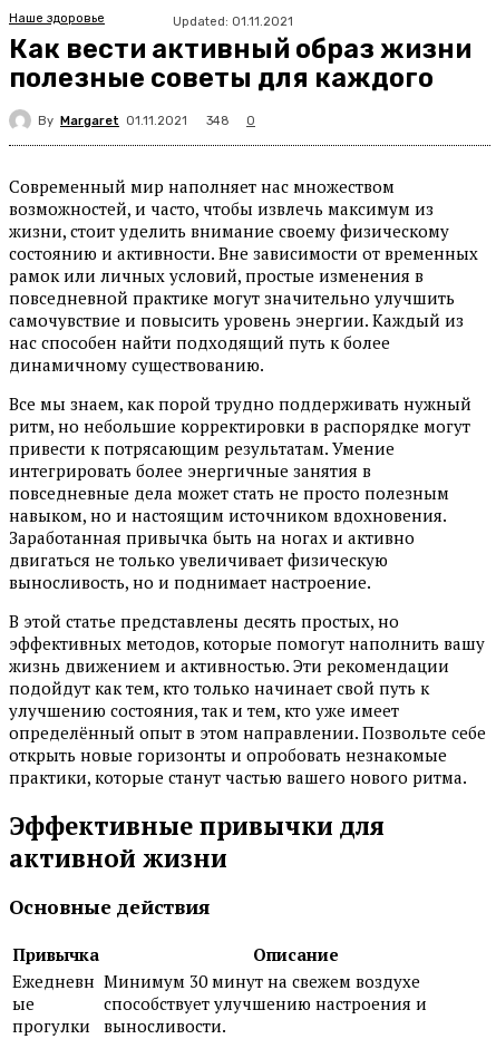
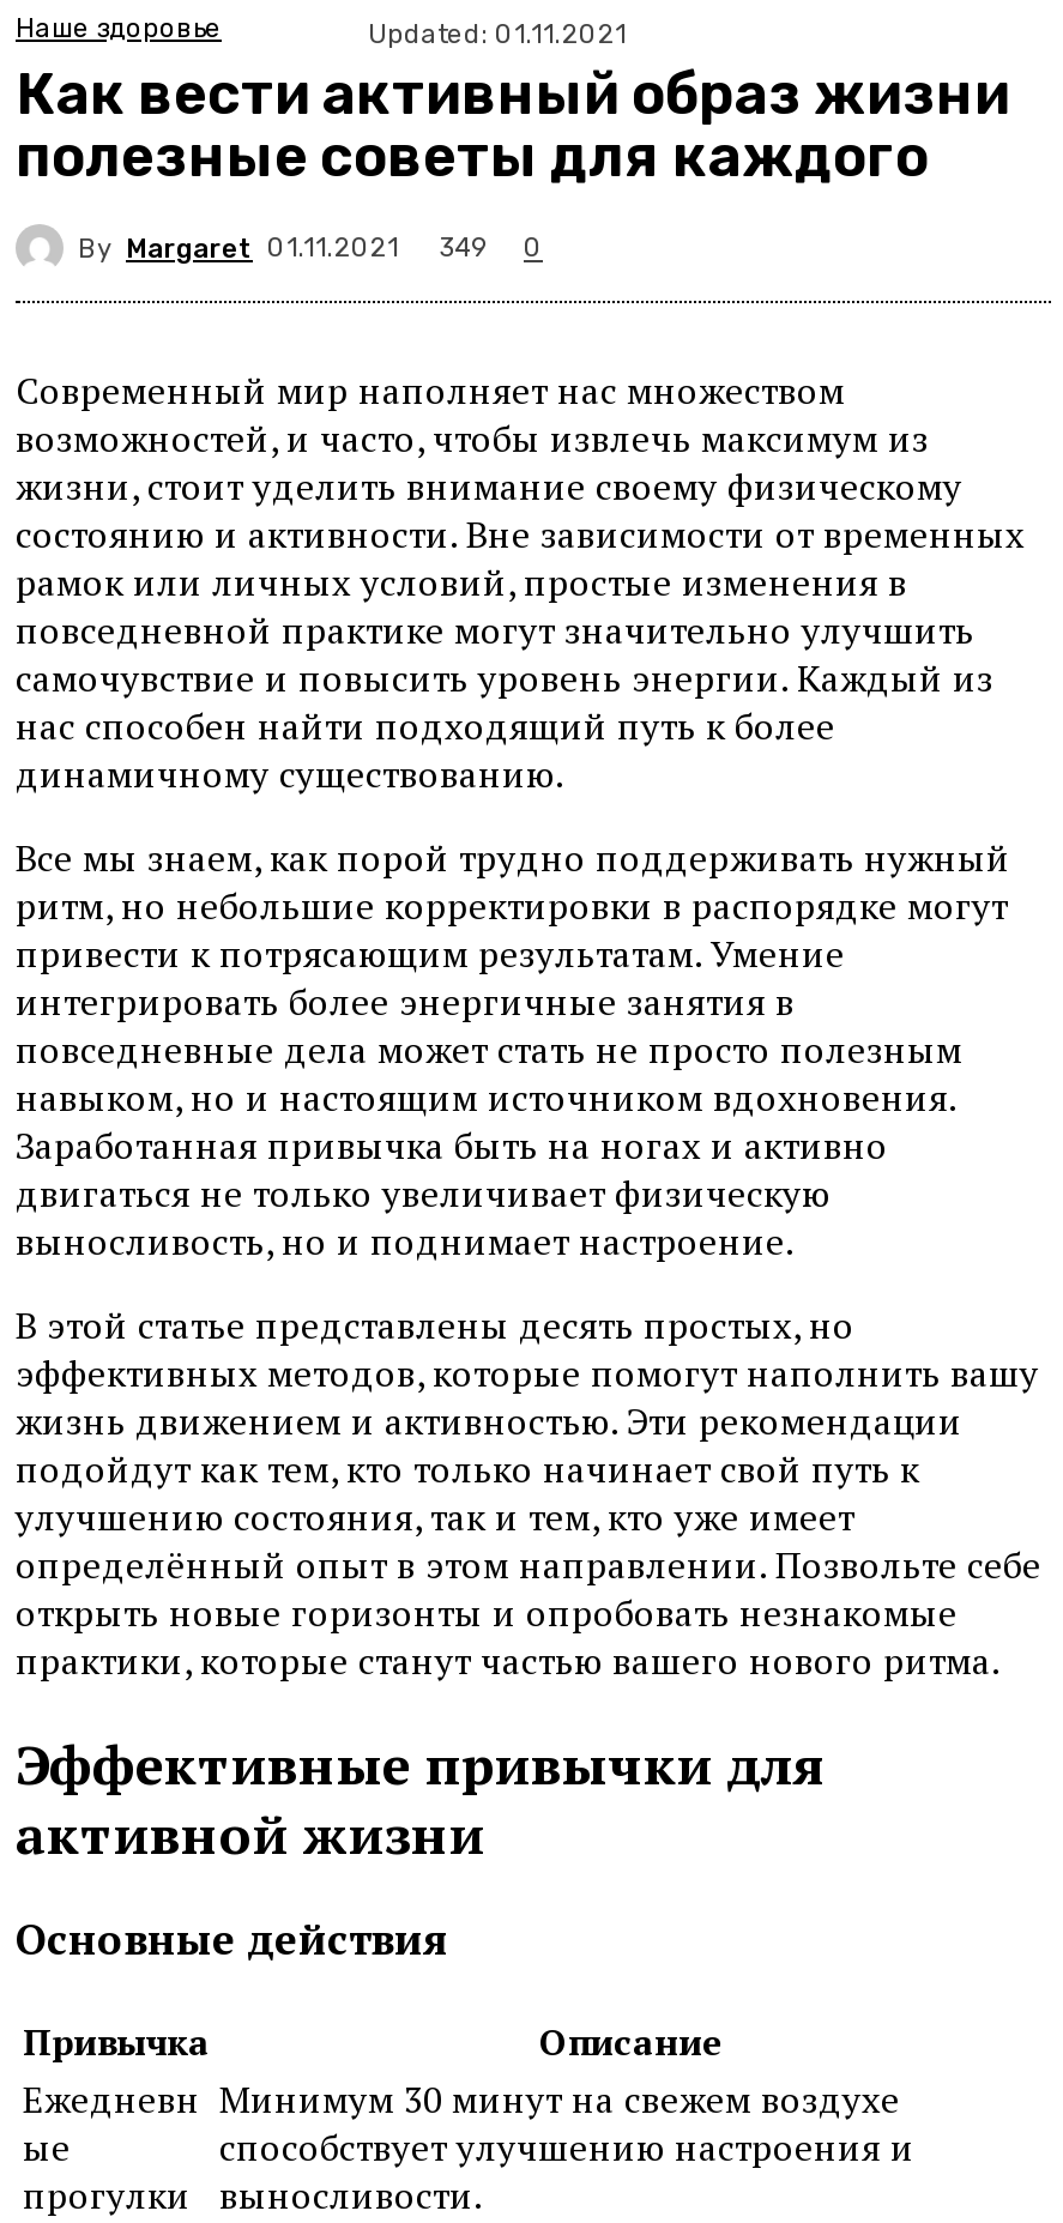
[38,113,255,128] By Margaret 01.11.2021 348 0 -> [78,232,543,264] By Margaret 01.11.2021 349 0

